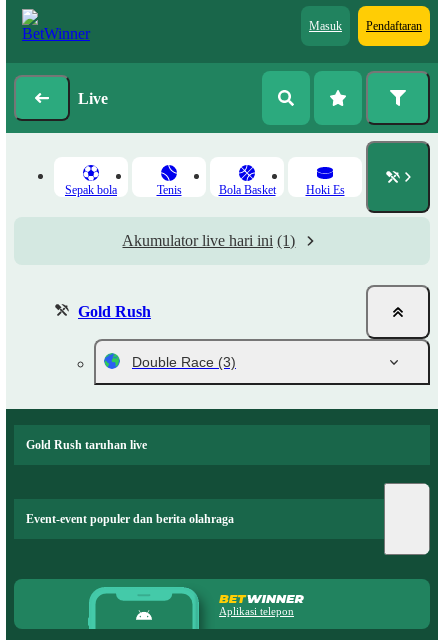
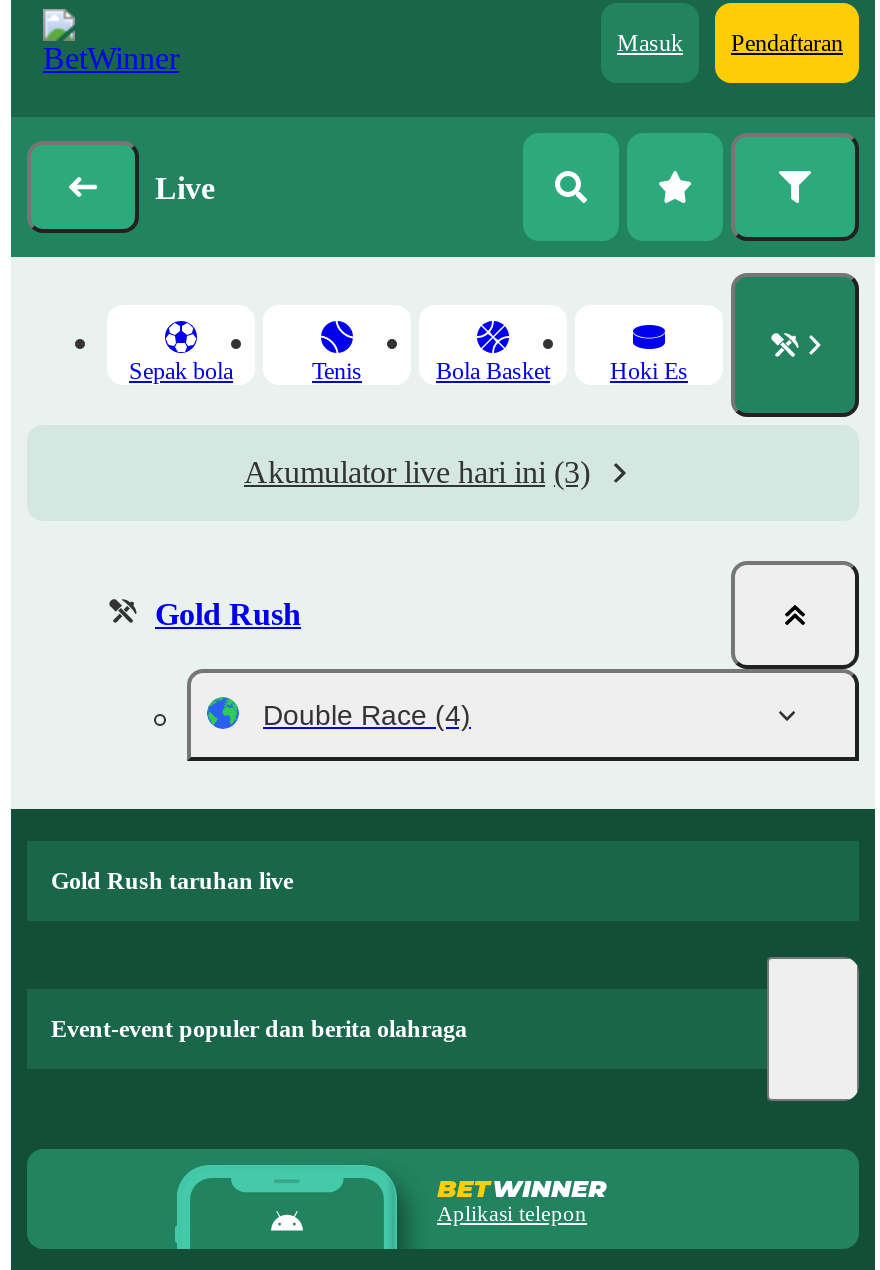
[122,232,295,249] Akumulator live hari ini (1) -> [244,455,590,489] Akumulator live hari ini (3)
[132,354,236,370] Double Race (3) -> [263,699,471,731] Double Race (4)

